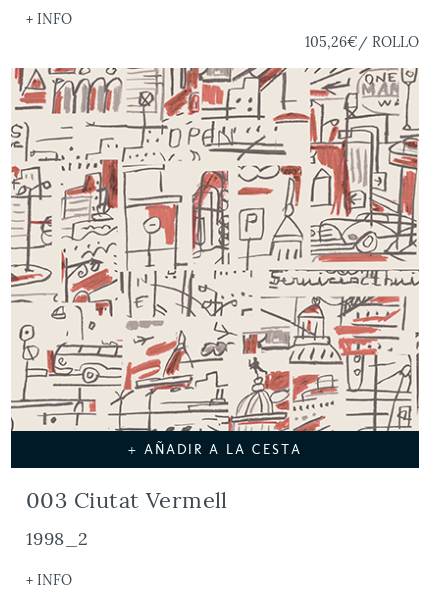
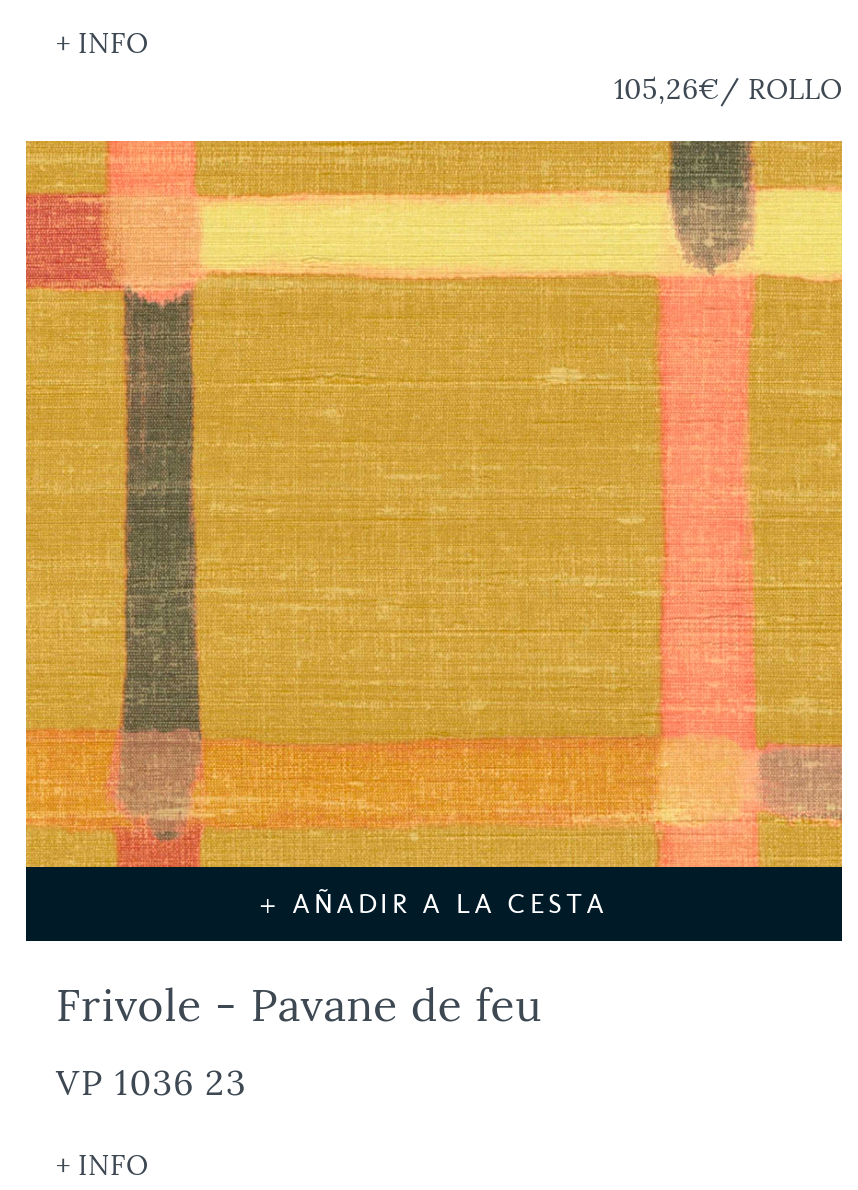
[11,67,419,432] [image] -> [24,140,844,870] [image]
[26,486,228,514] 003 Ciutat Vermell -> [56,976,542,1032] Frivole - Pavane de feu
[26,527,89,550] 1998_2 -> [56,1058,247,1104] VP 1036 23

